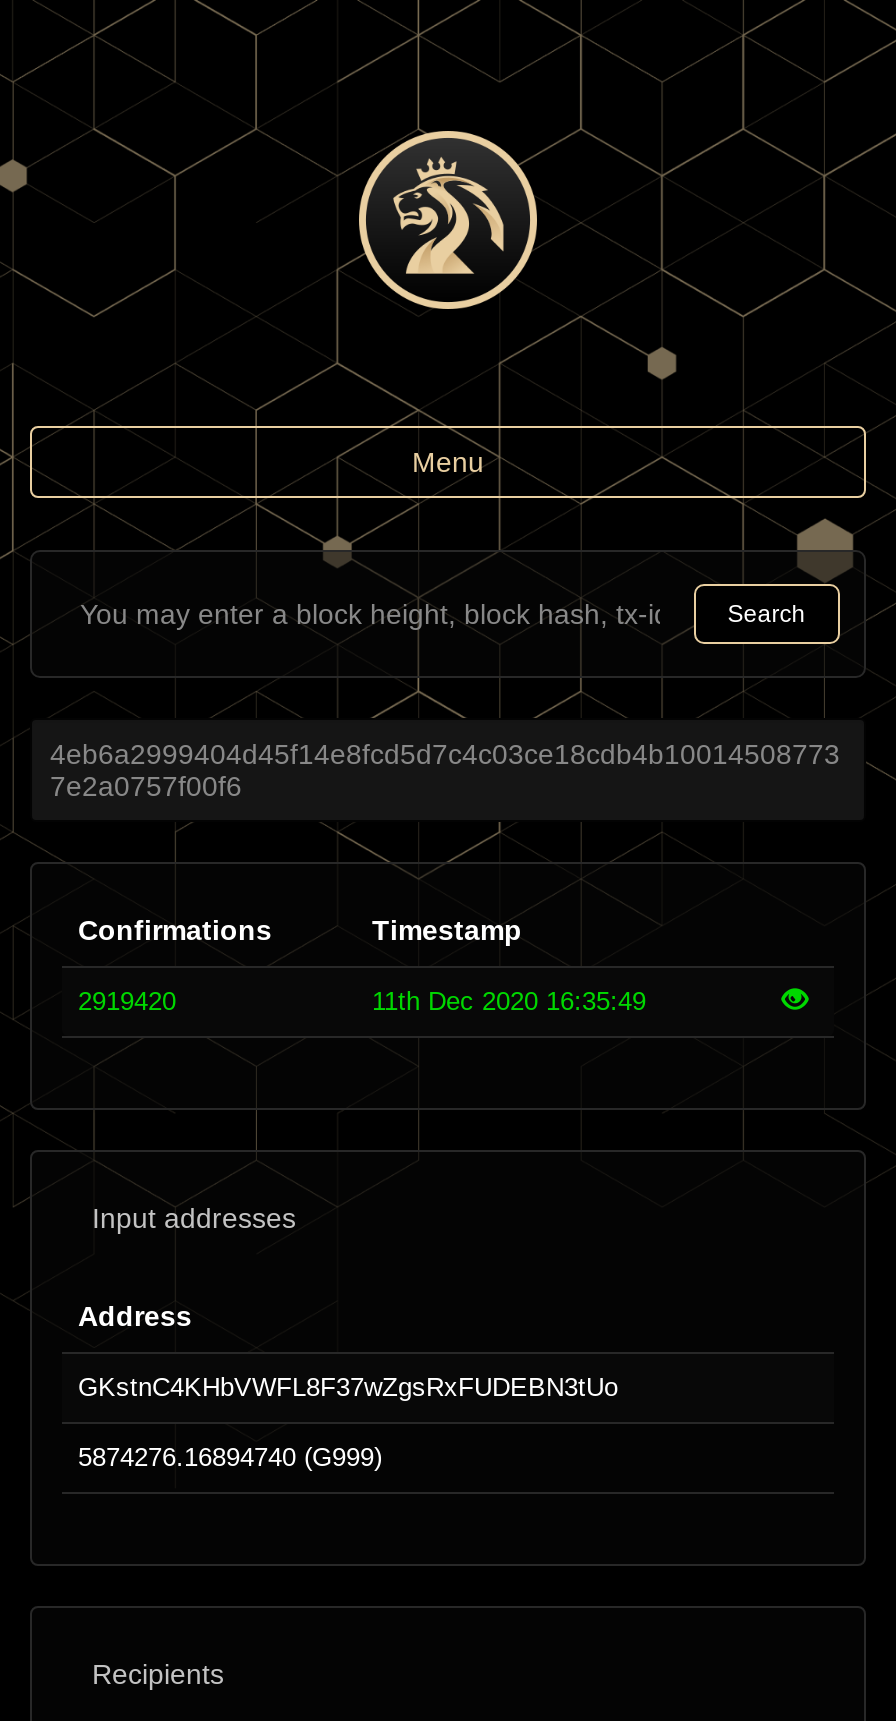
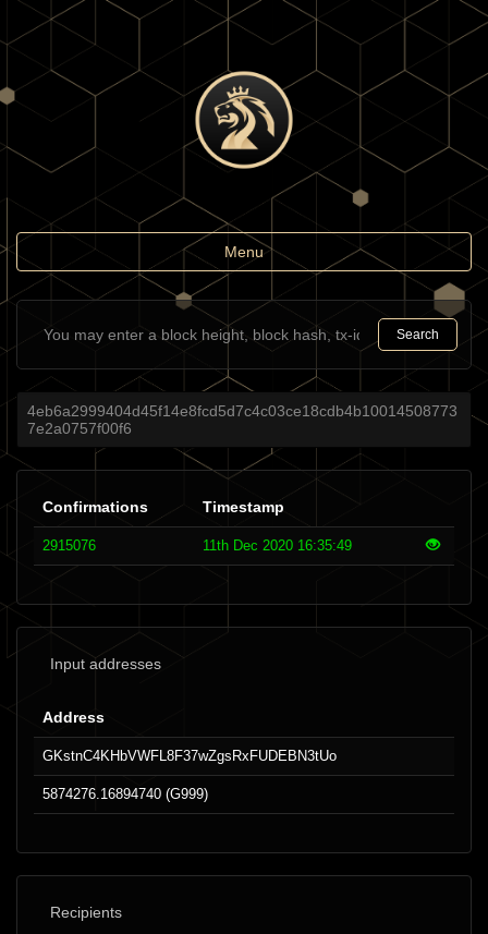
[78,986,176,1016] 2919420 -> [42,537,96,554] 2915076

